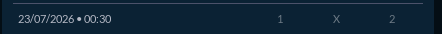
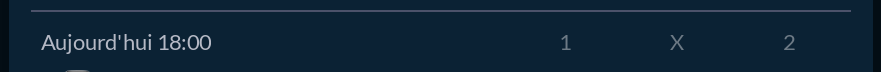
[18,12,111,25] 23/07/2026 • 00:30 -> [41,28,211,54] Aujourd'hui 18:00

